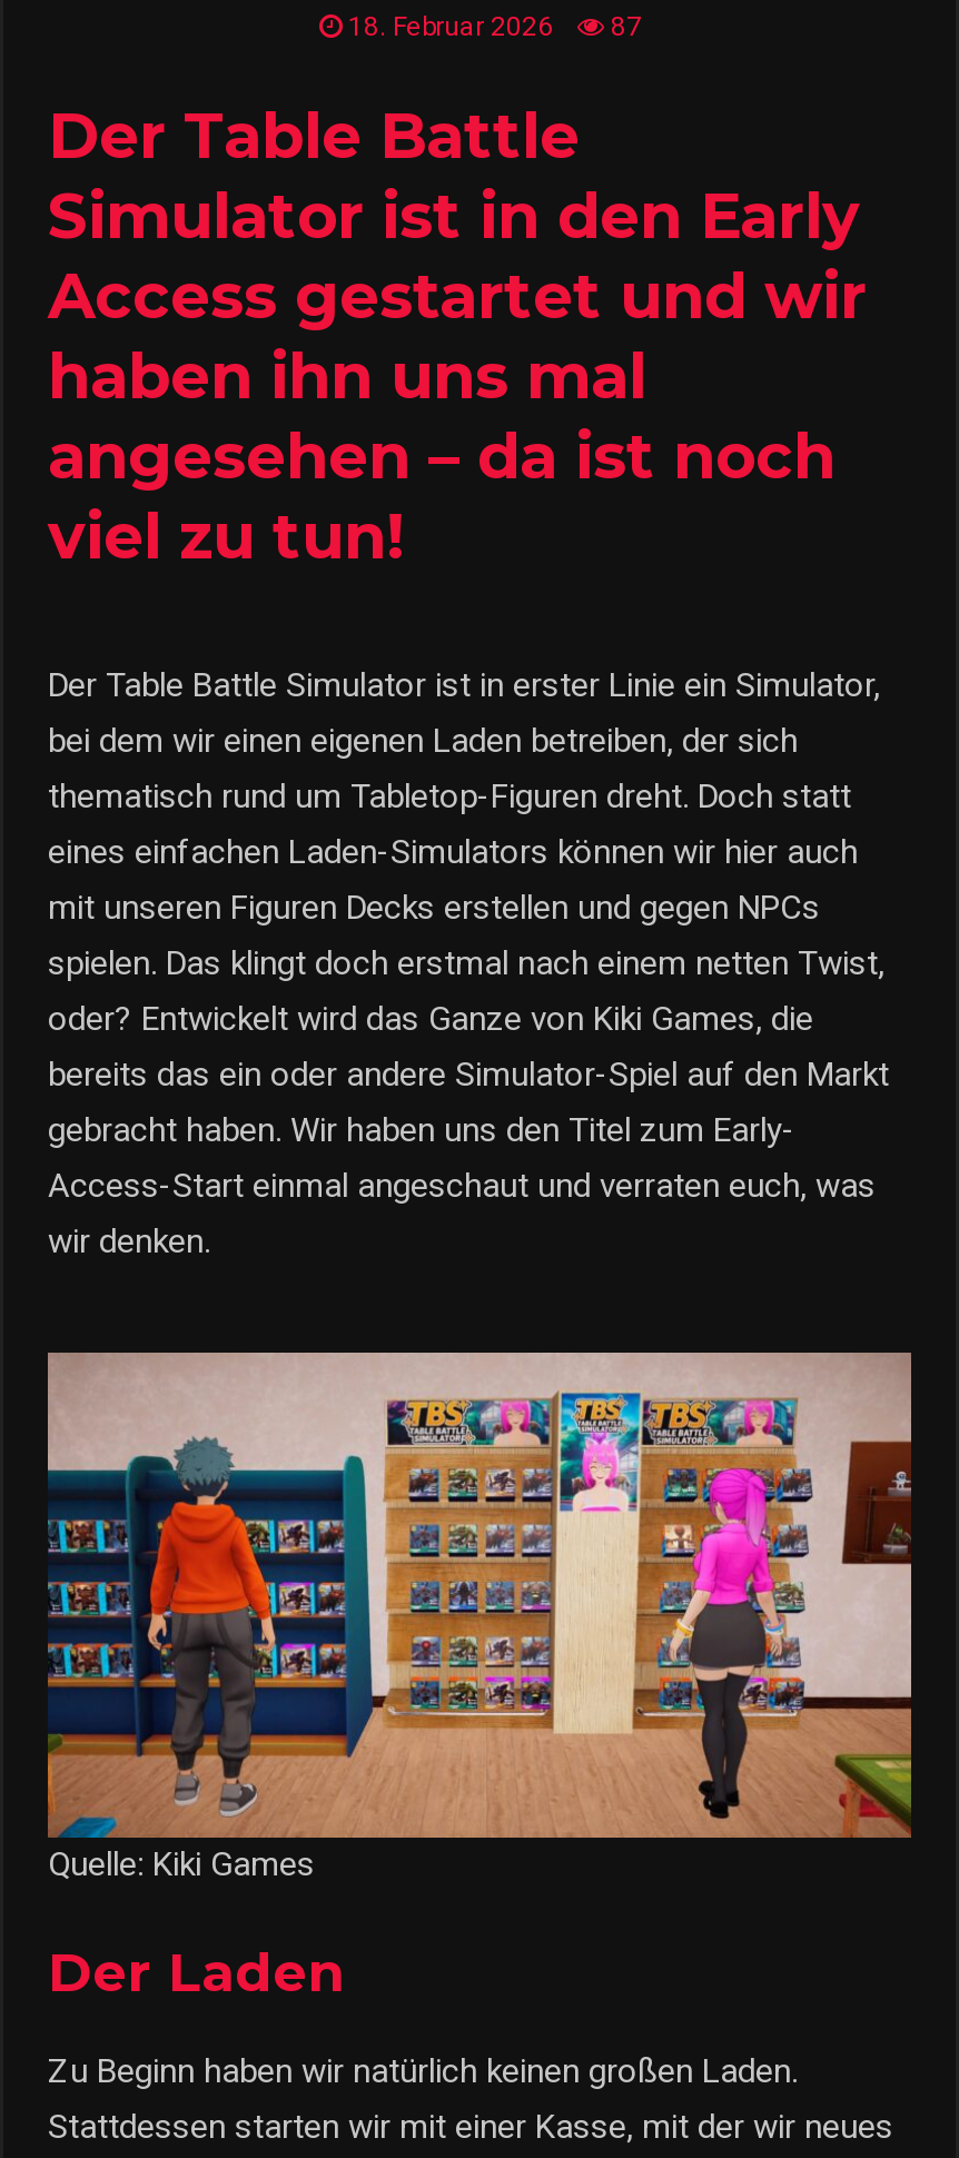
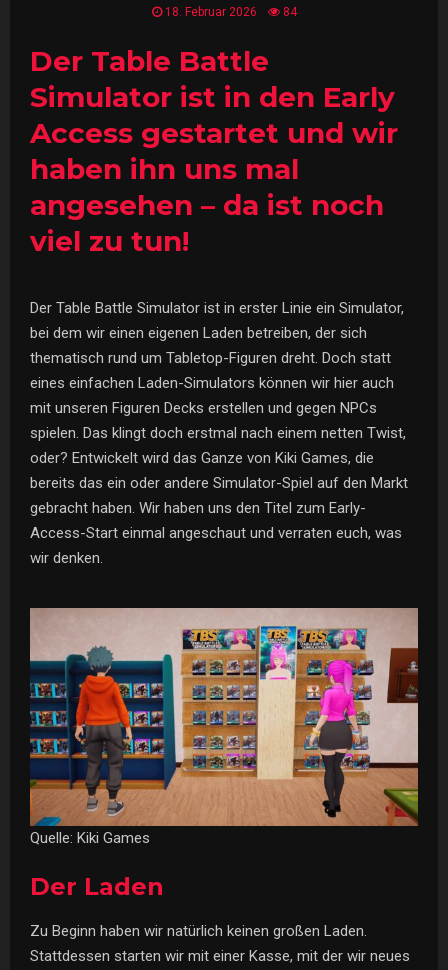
[348,11,642,42] 18. Februar 2026 87 -> [165,5,297,19] 18. Februar 2026 84

